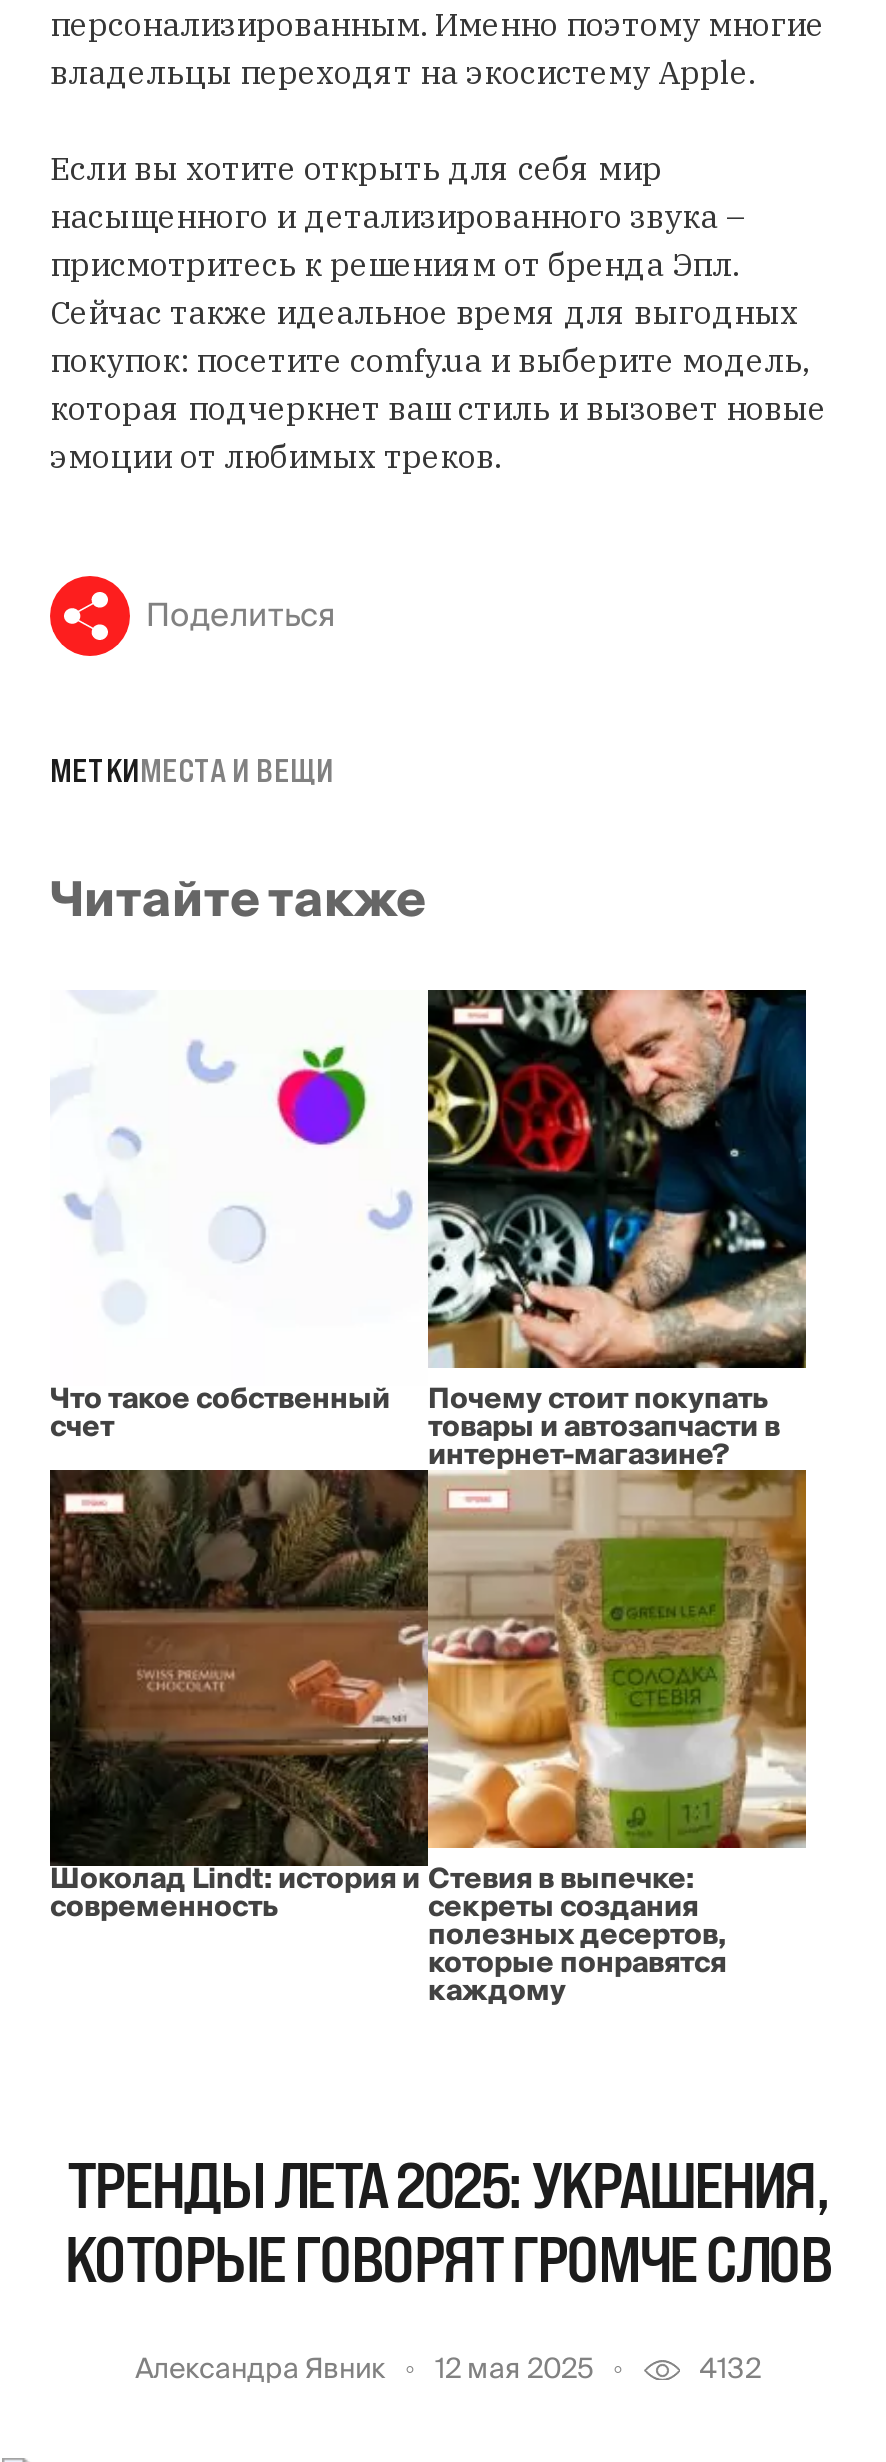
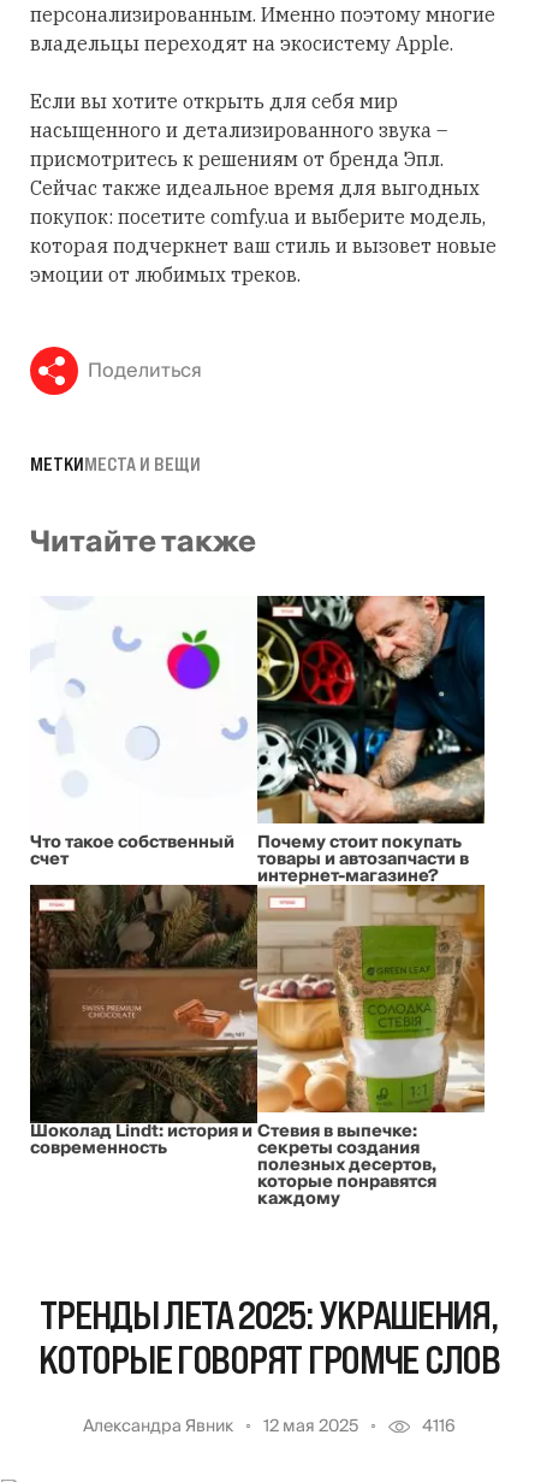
[699,2346,761,2394] 4132 -> [422,1412,456,1441] 4116

